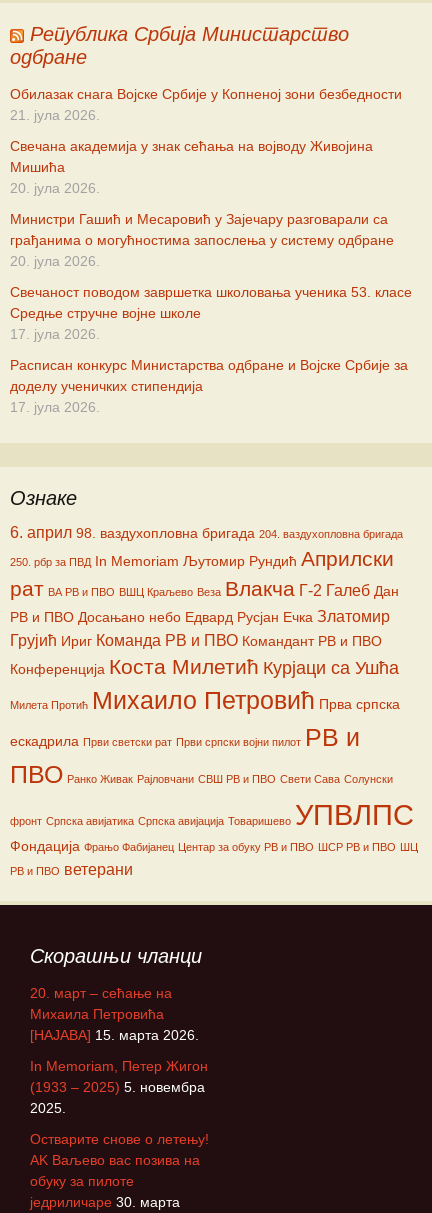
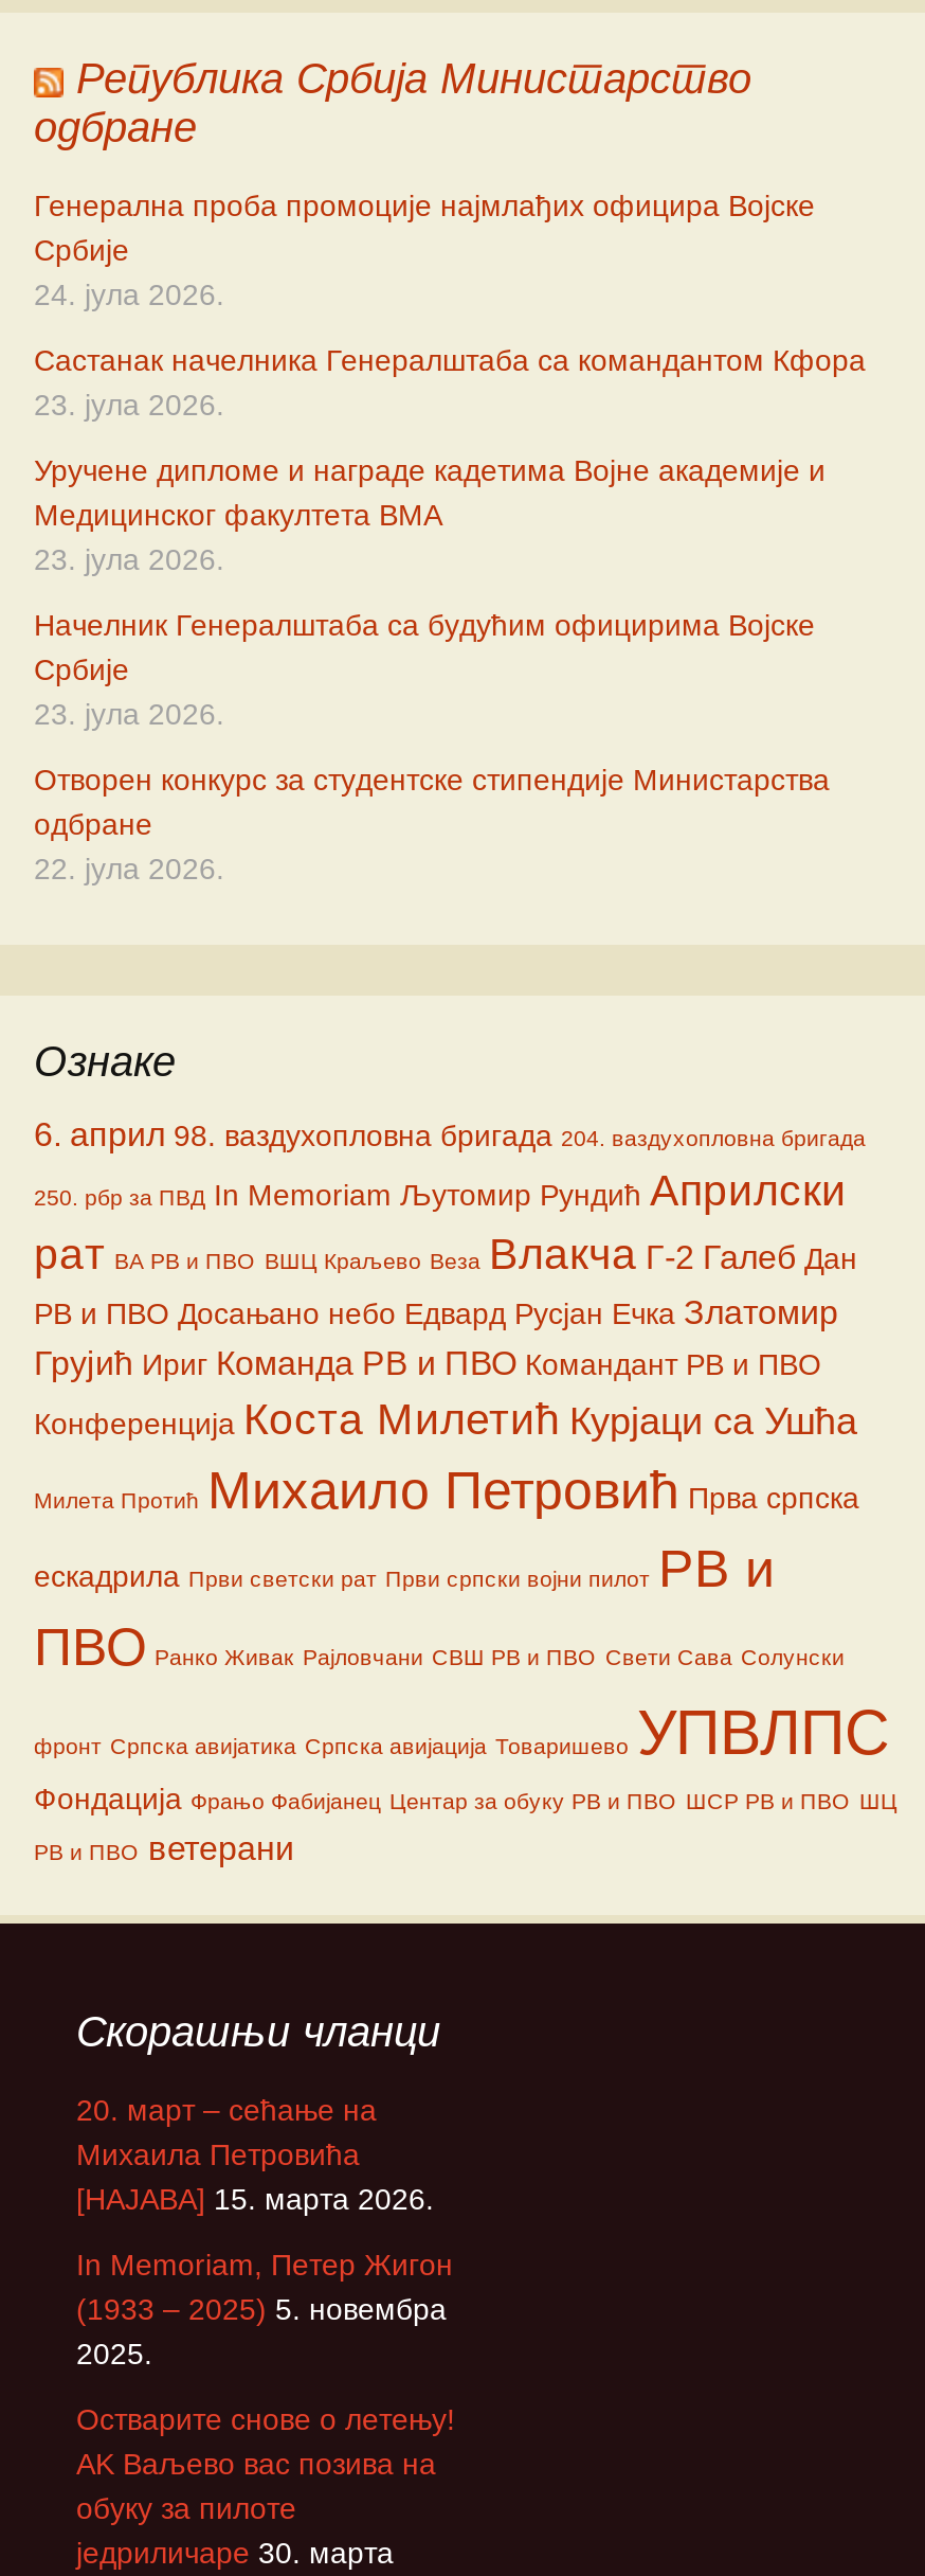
[10,86,402,123] Oбилазак снага Војске Србије у Копненој зони безбедности | 21. јула 2026. -> [34,189,815,312] Генерална проба промоције најмлађих официра Војске | Србије | 24. јула 2026.
[10,138,373,196] Свечана академија у знак сећања на војводу Живојина | Мишића | 20. јула 2026. -> [34,344,866,422] Састанак начелника Генералштаба са командантом Кфора | 23. јула 2026.
[10,211,394,269] Министри Гашић и Месаровић у Зајечару разговарали са | грађанима о могућностима запослења у систему одбране | 20. јула 2026. -> [34,454,826,577] Уручене дипломе и награде кадетима Војне академије и | Медицинског факултета ВМА | 23. јула 2026.
[10,284,412,342] Свечаност поводом завршетка школовања ученика 53. класе | Средње стручне војне школе | 17. јула 2026. -> [34,609,815,732] Начелник Генералштаба са будућим официрима Војске | Србије | 23. јула 2026.
[10,357,408,415] Расписан конкурс Министарства одбране и Војске Србије за | доделу ученичких стипендија | 17. јула 2026. -> [34,763,830,886] Отворен конкурс за студентске стипендије Министарства | одбране | 22. јула 2026.

